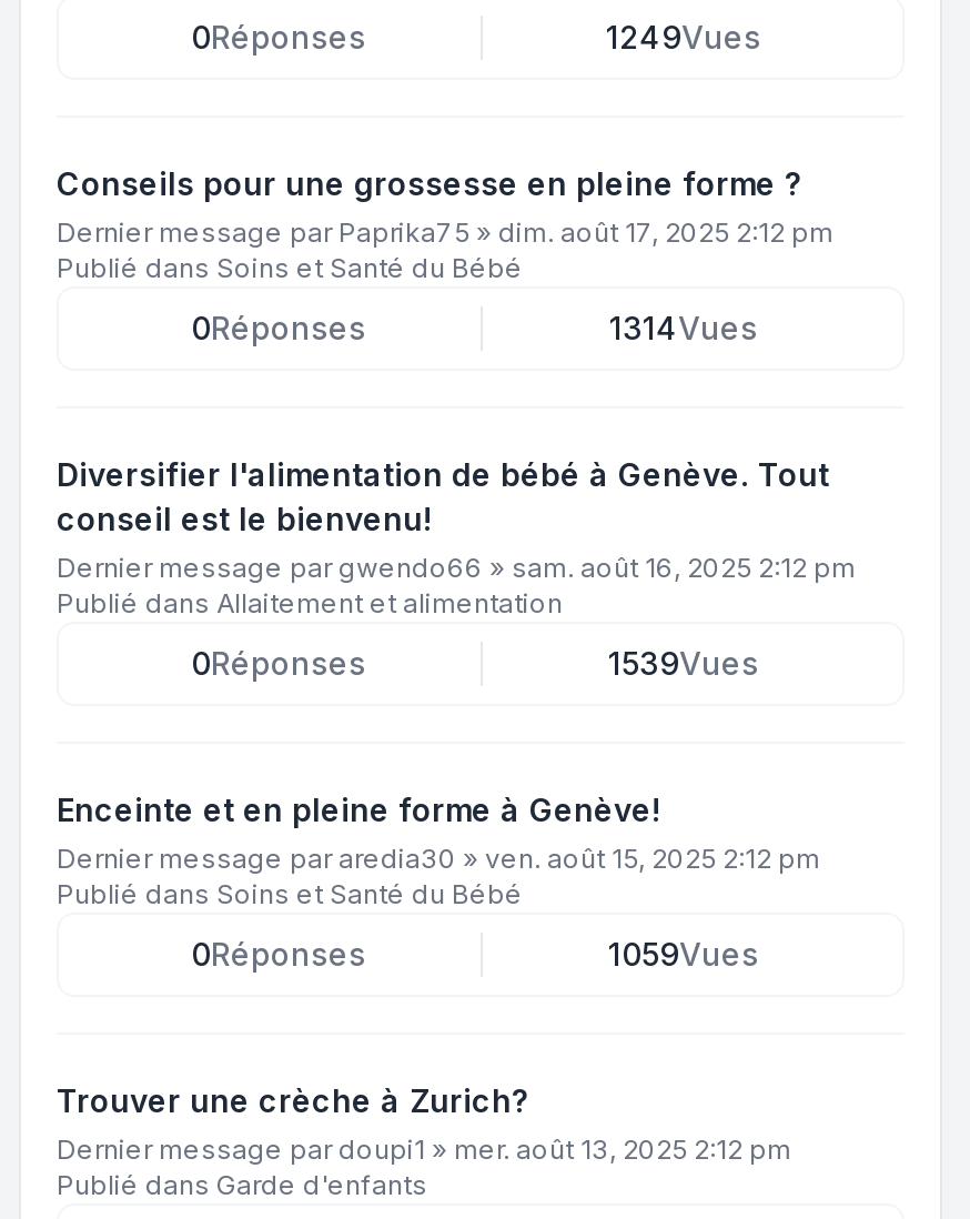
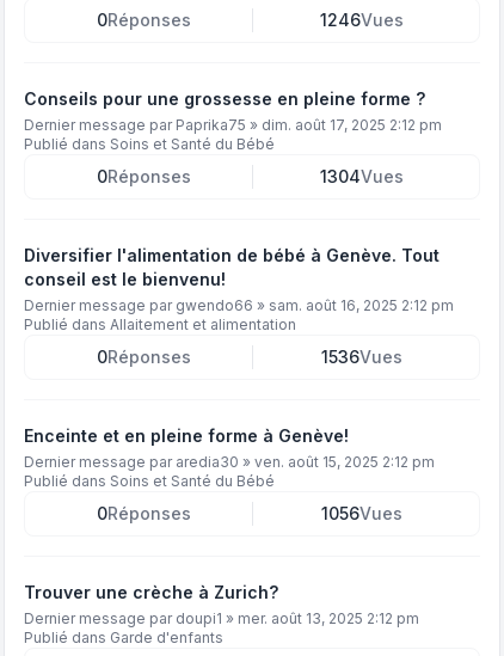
[606,18,761,56] 1249Vues -> [319,10,403,30] 1246Vues
[609,309,758,346] 1314Vues -> [319,166,403,186] 1304Vues
[608,644,759,682] 1539Vues -> [321,347,402,367] 1536Vues
[608,935,759,973] 1059Vues -> [321,503,402,523] 1056Vues

